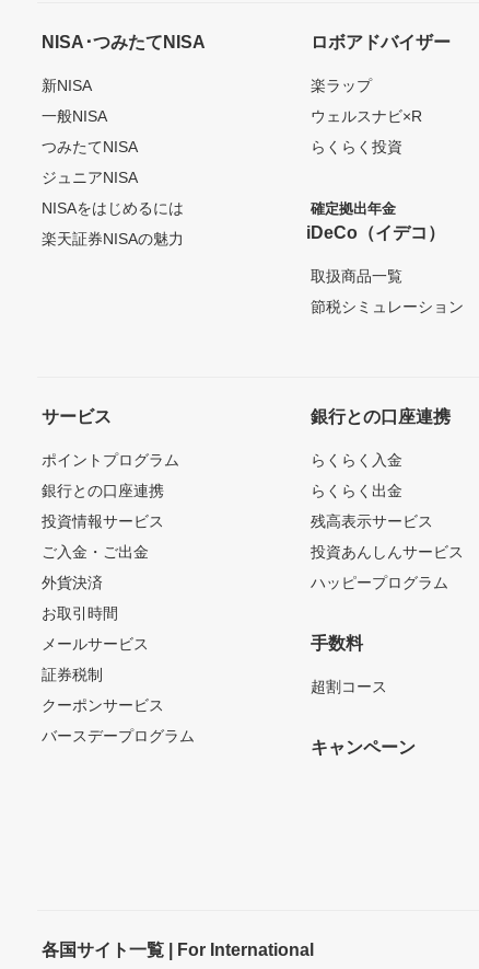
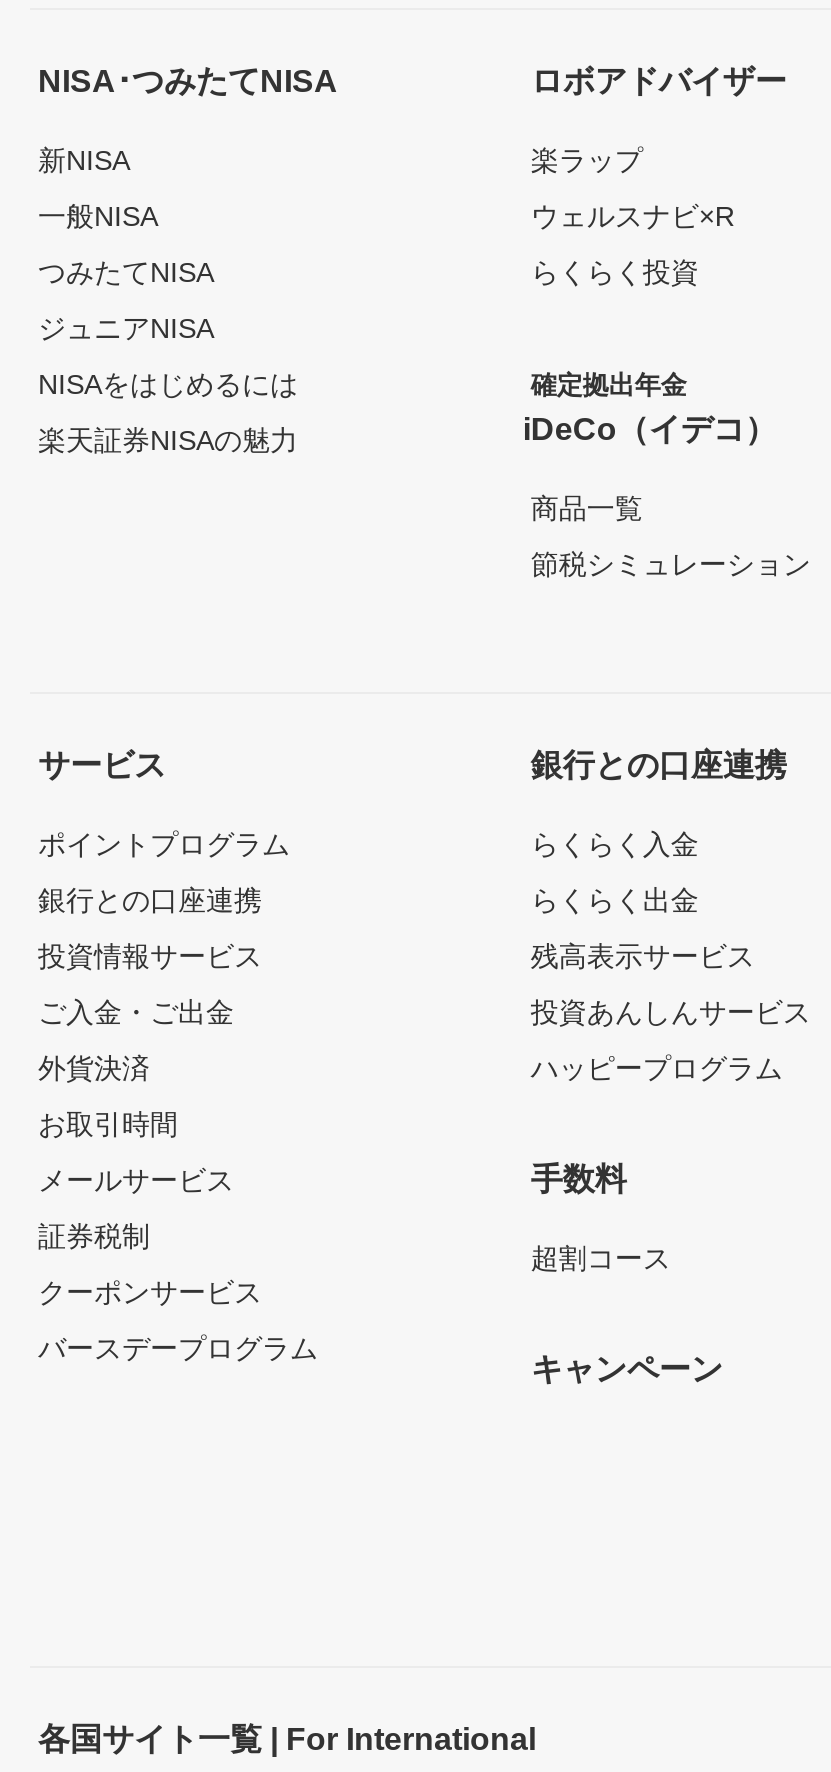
[311,267,403,284] 取扱商品一覧 -> [531,491,643,523] 商品一覧

